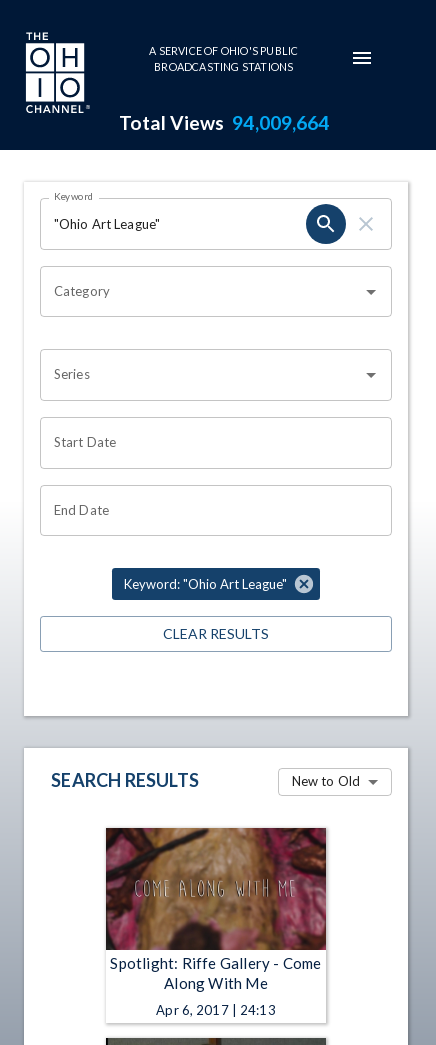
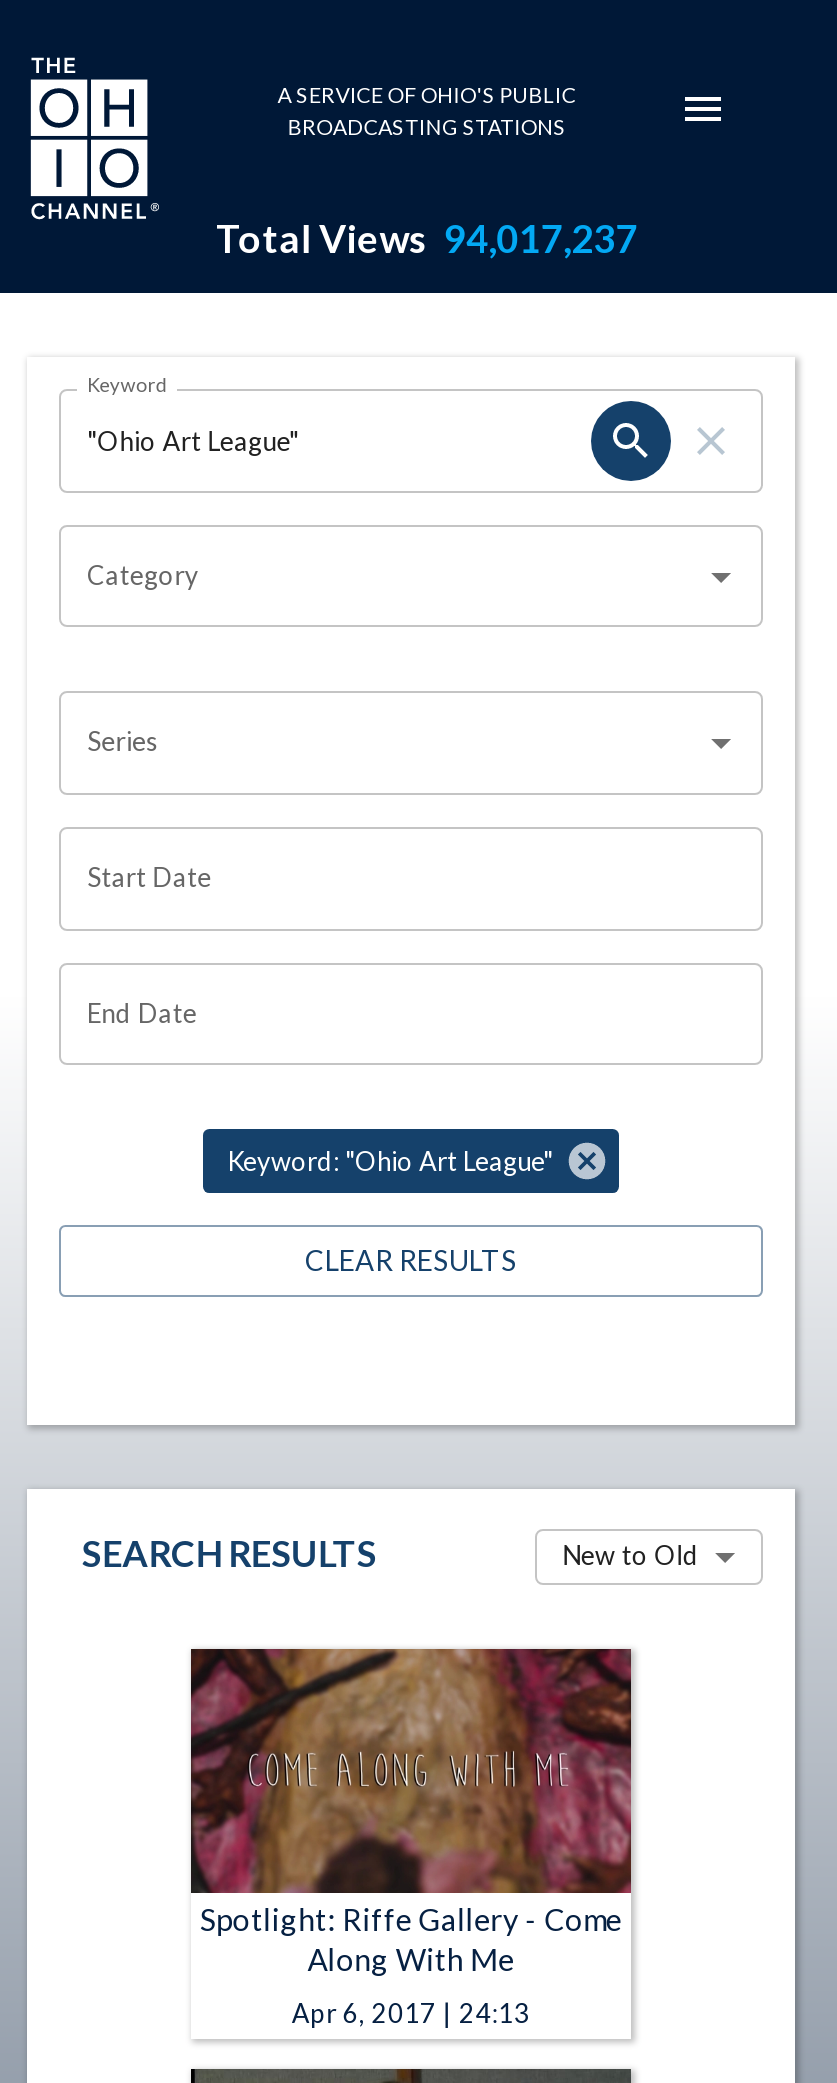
[118,111,329,134] Total Views 94,009,664 -> [216,215,637,261] Total Views 94,017,237

